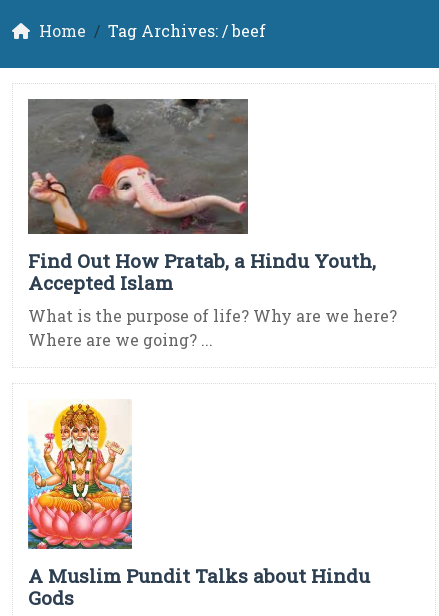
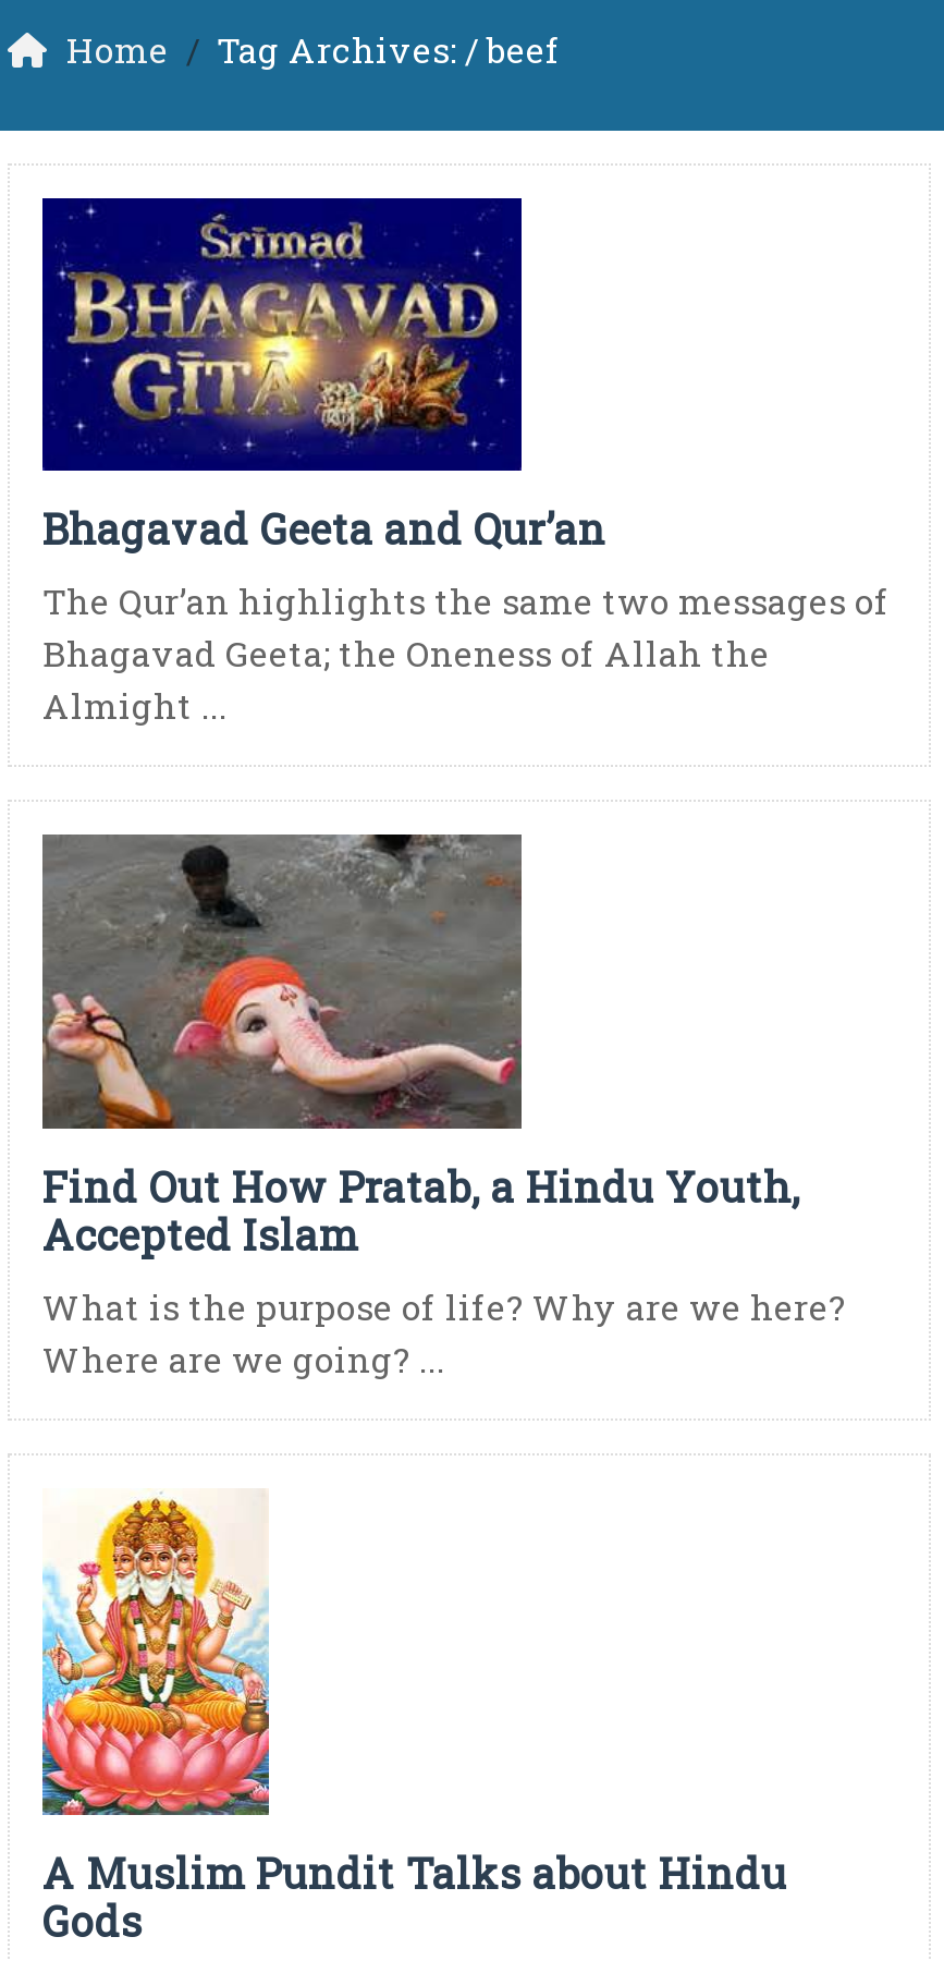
none -> [40,196,890,729] [image] | Bhagavad Geeta and Qur’an | The Qur’an highlights the same two messages of | Bhagavad Geeta; the Oneness of Allah the | Almight ...

